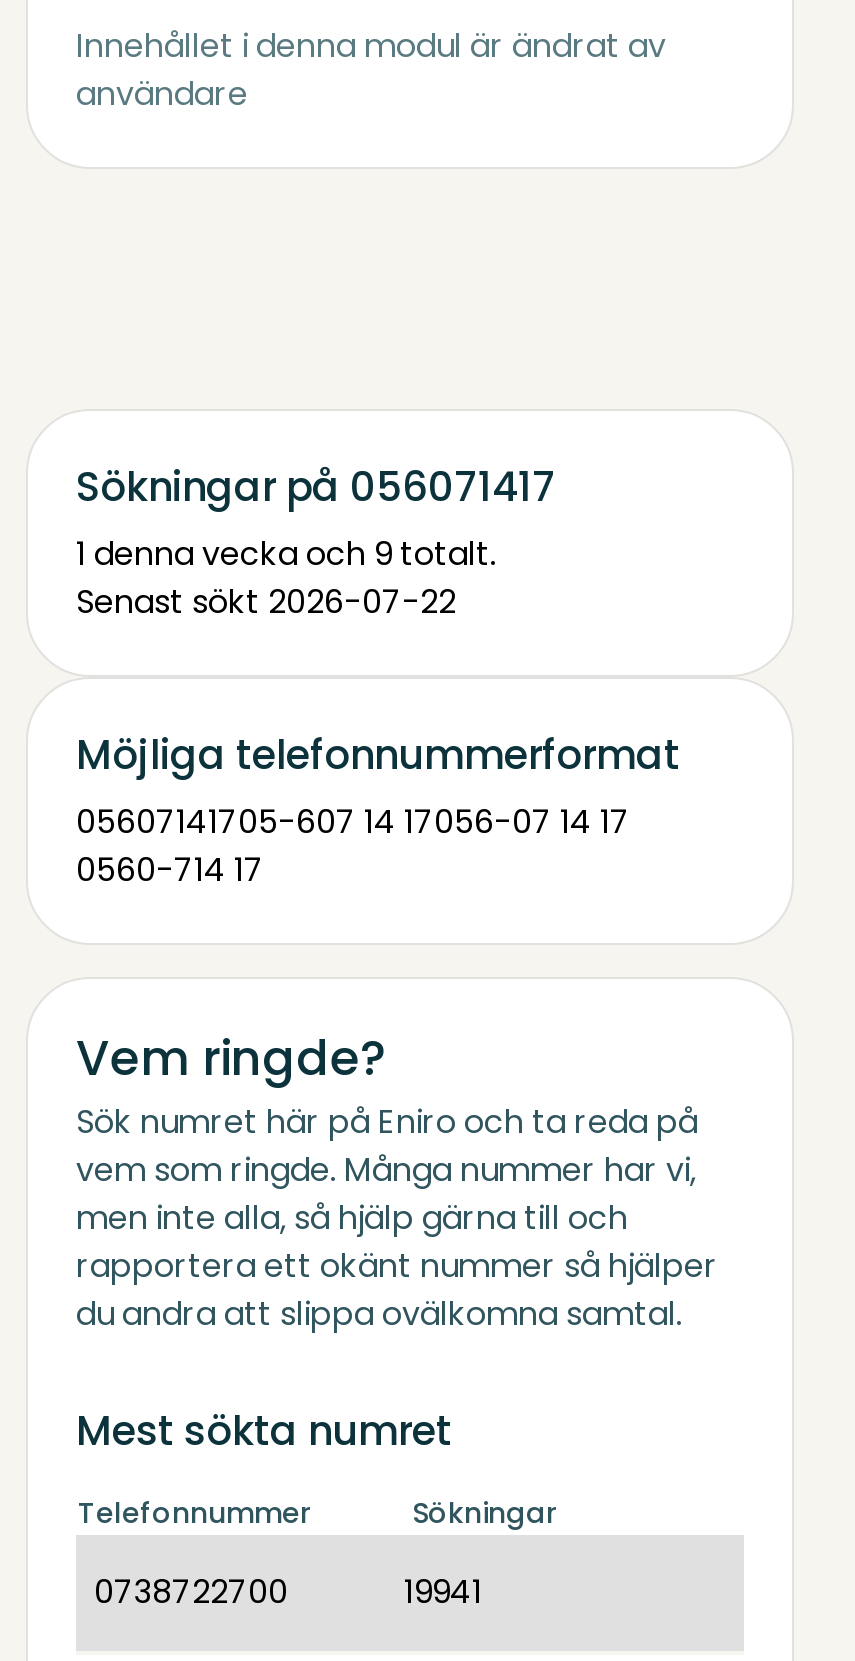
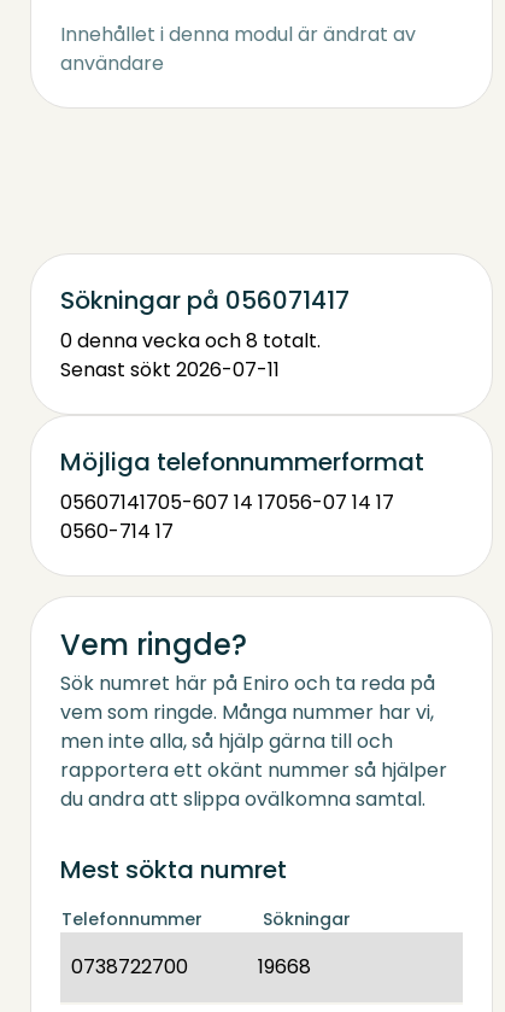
[76,531,496,577] 1 denna vecka och 9 totalt. -> [60,327,321,355] 0 denna vecka och 8 totalt.
[76,579,456,625] Senast sökt 2026-07-22 -> [60,356,280,384] Senast sökt 2026-07-11
[404,1569,482,1615] 19941 -> [258,953,311,981] 19668

